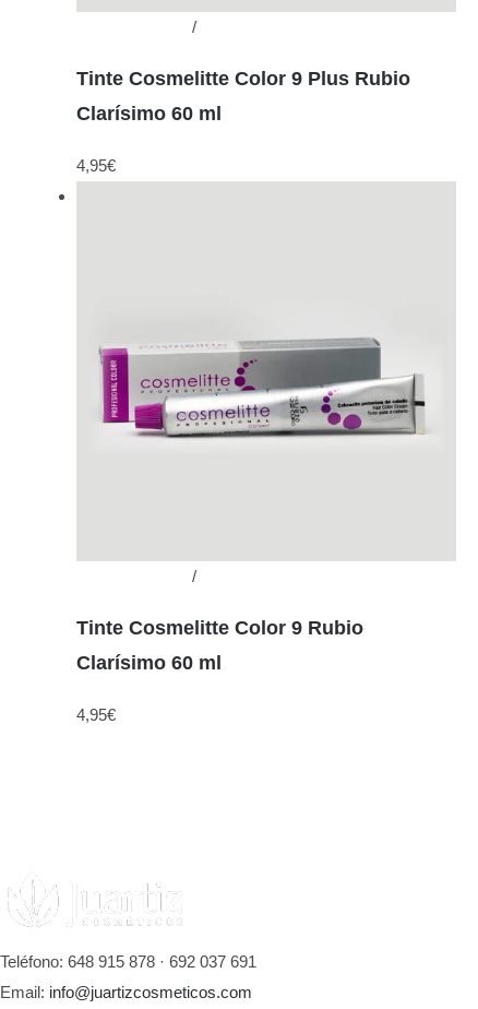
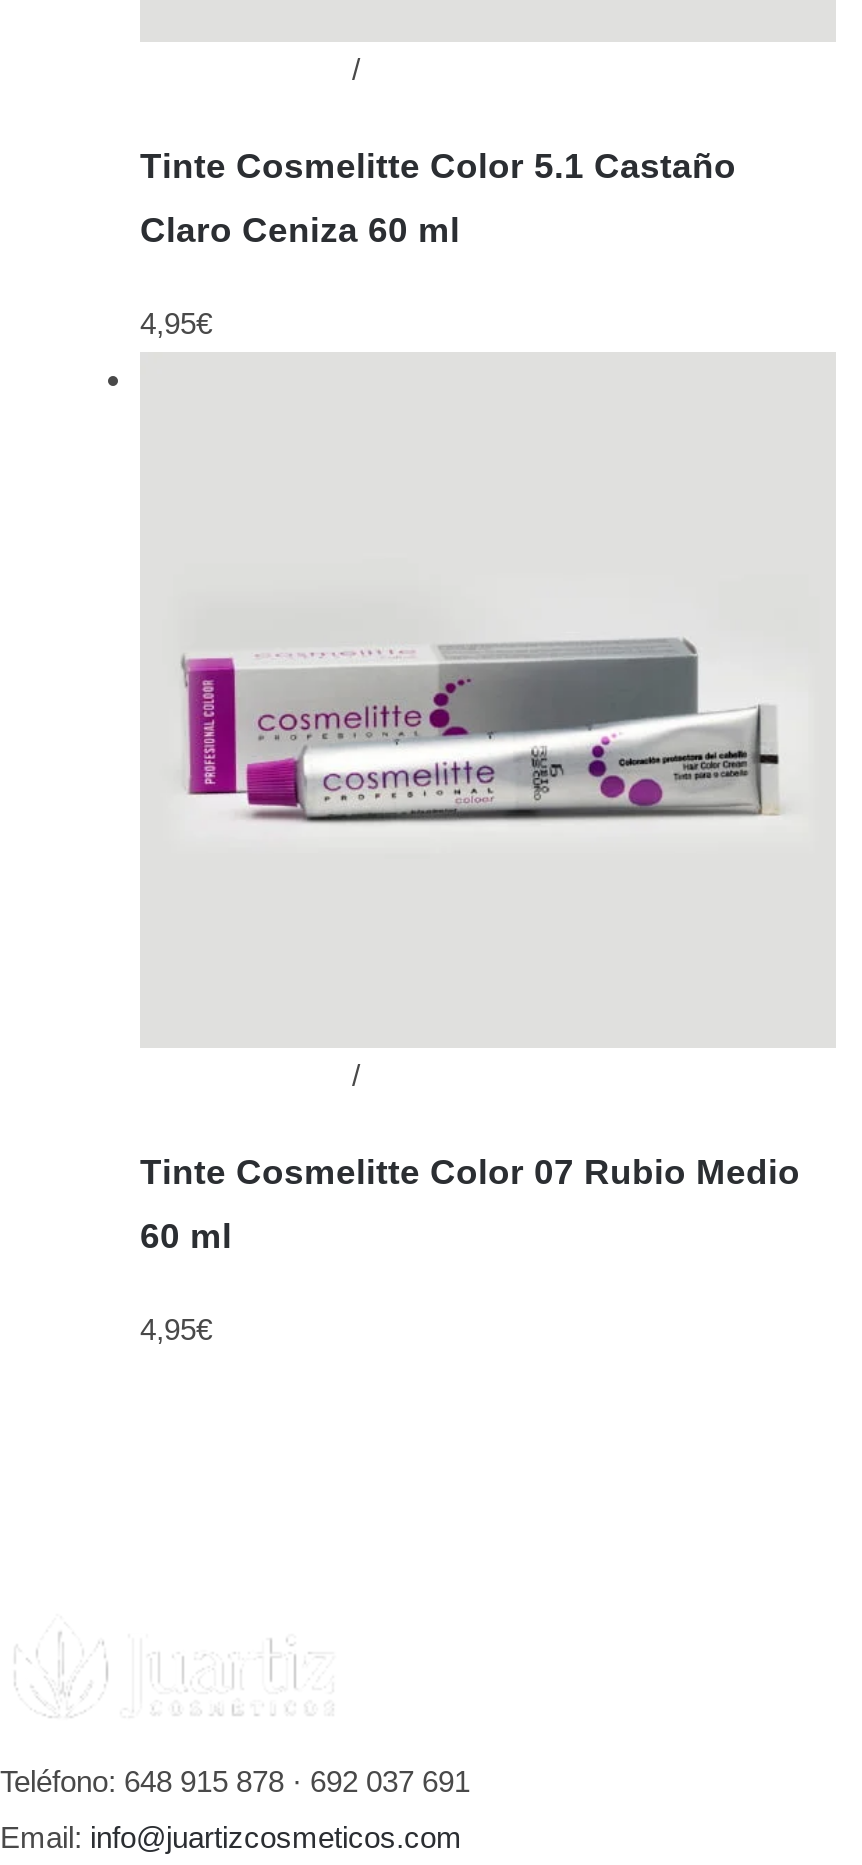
[76,68,410,90] Tinte Cosmelitte Color 9 Plus Rubio -> [140,145,736,185] Tinte Cosmelitte Color 5.1 Castaño
[76,103,222,125] Clarísimo 60 ml -> [140,209,460,249] Claro Ceniza 60 ml
[76,617,363,639] Tinte Cosmelitte Color 9 Rubio -> [140,1151,800,1191] Tinte Cosmelitte Color 07 Rubio Medio
[76,652,222,674] Clarísimo 60 ml -> [140,1215,232,1255] 60 ml

